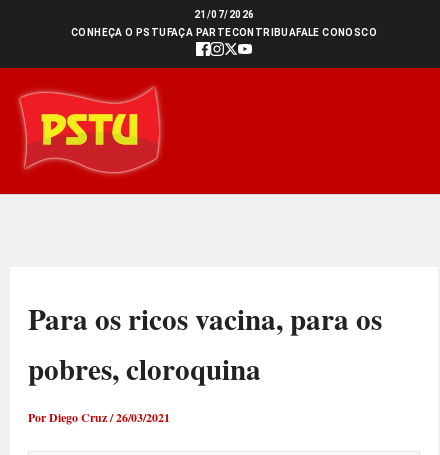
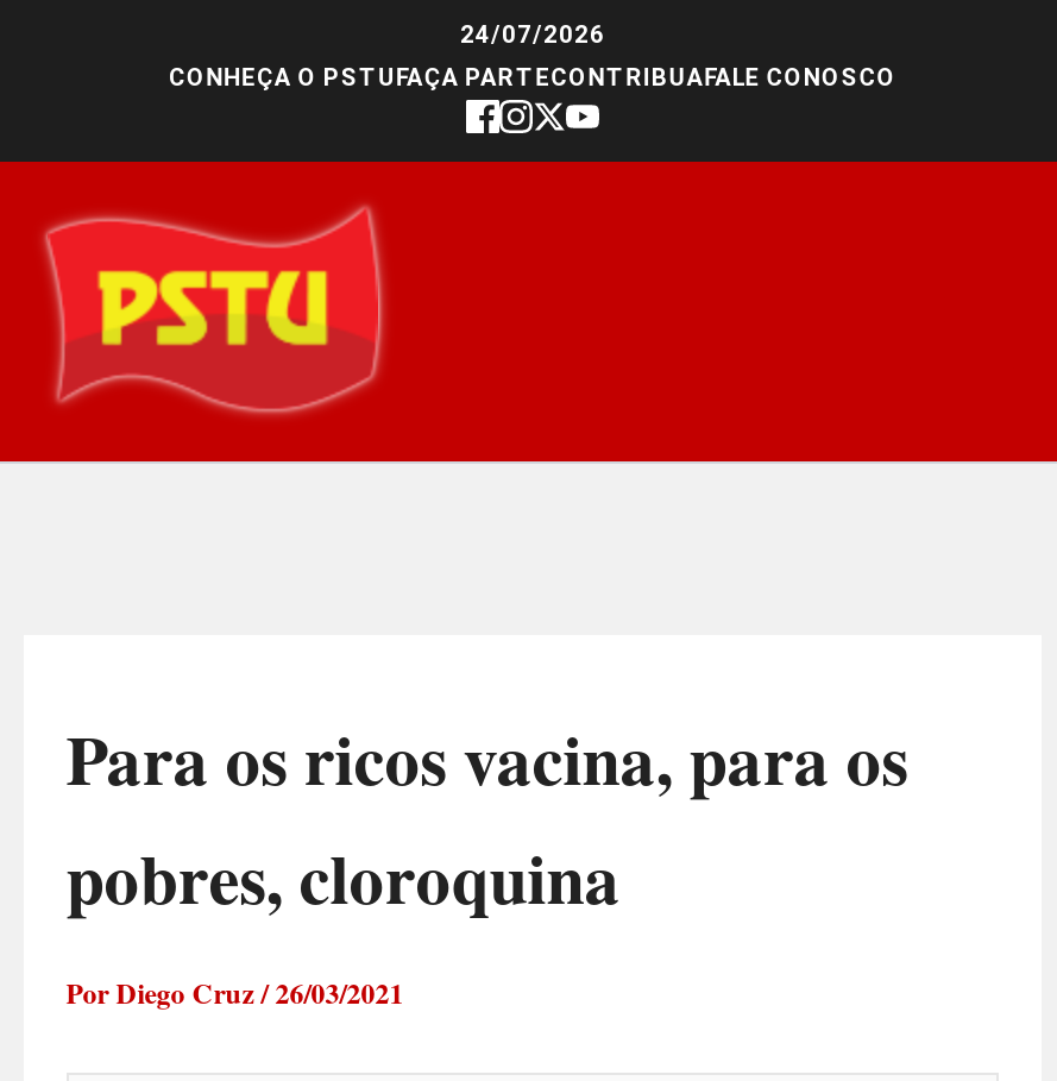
[193,9,254,20] 21/07/2026 -> [460,21,605,48] 24/07/2026

